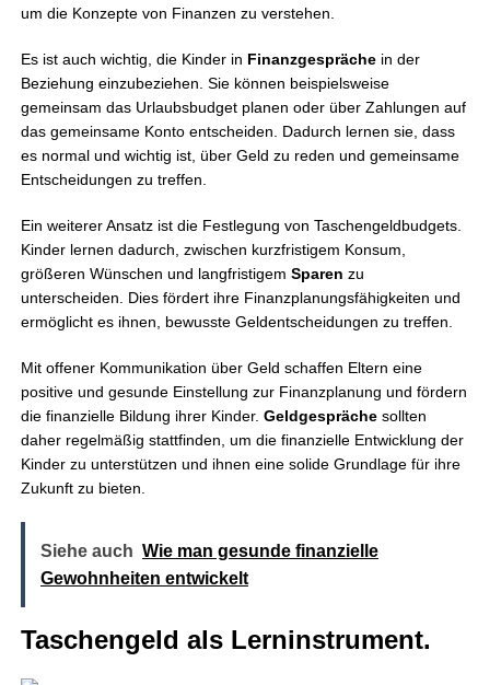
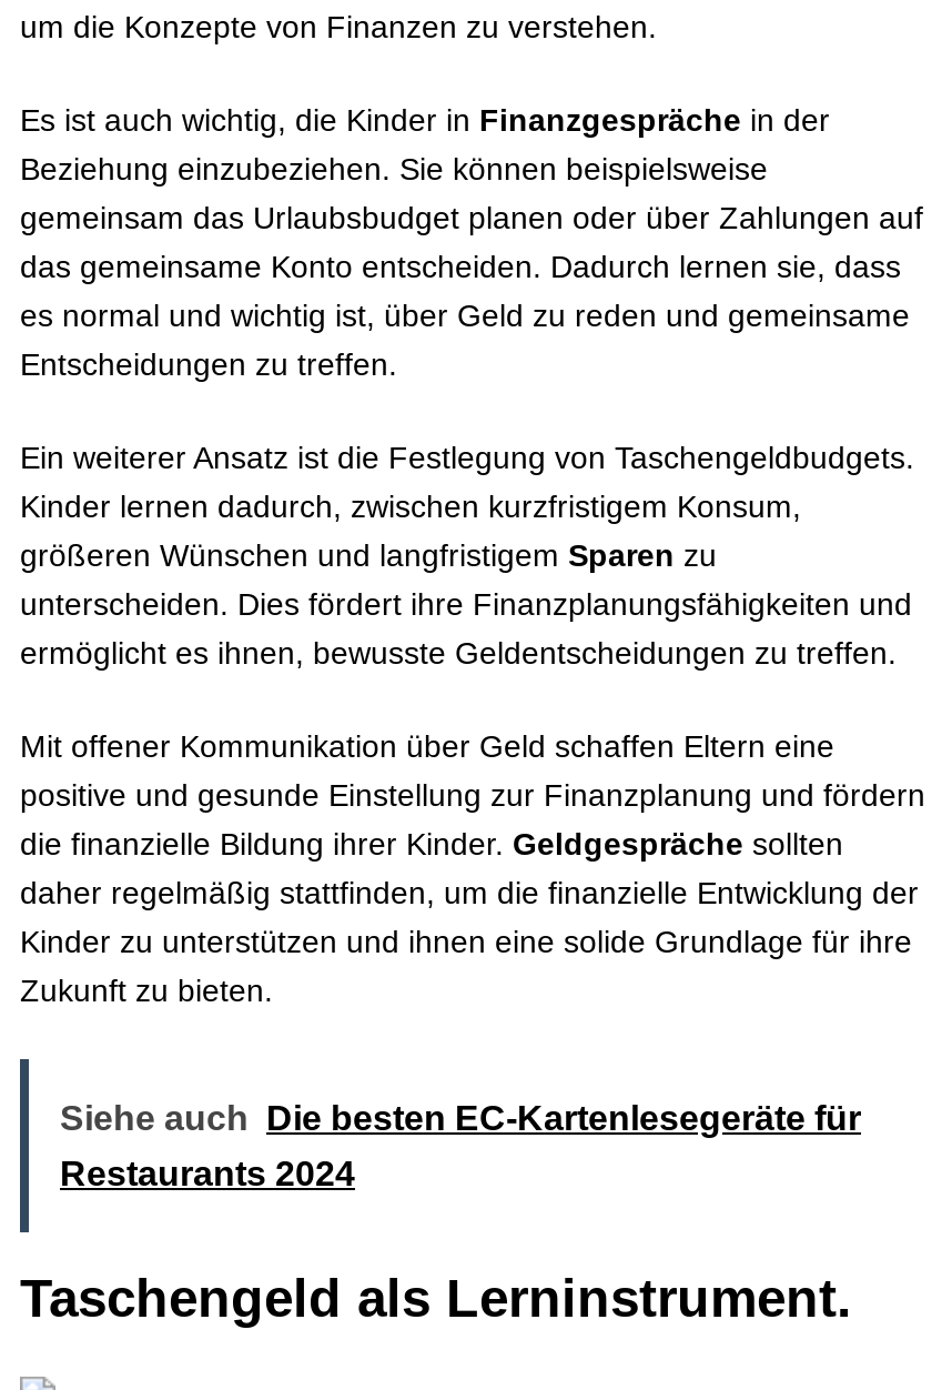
[40,542,378,560] Siehe auch Wie man gesunde finanzielle -> [60,1099,861,1137] Siehe auch Die besten EC-Kartenlesegeräte für
[40,569,248,588] Gewohnheiten entwickelt -> [60,1155,355,1192] Restaurants 2024

